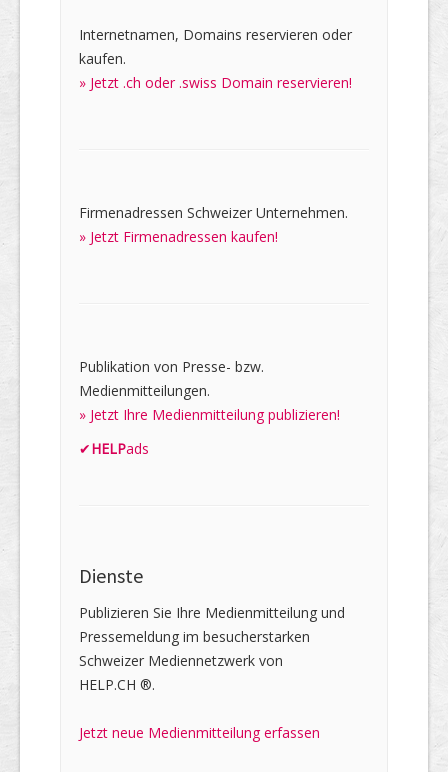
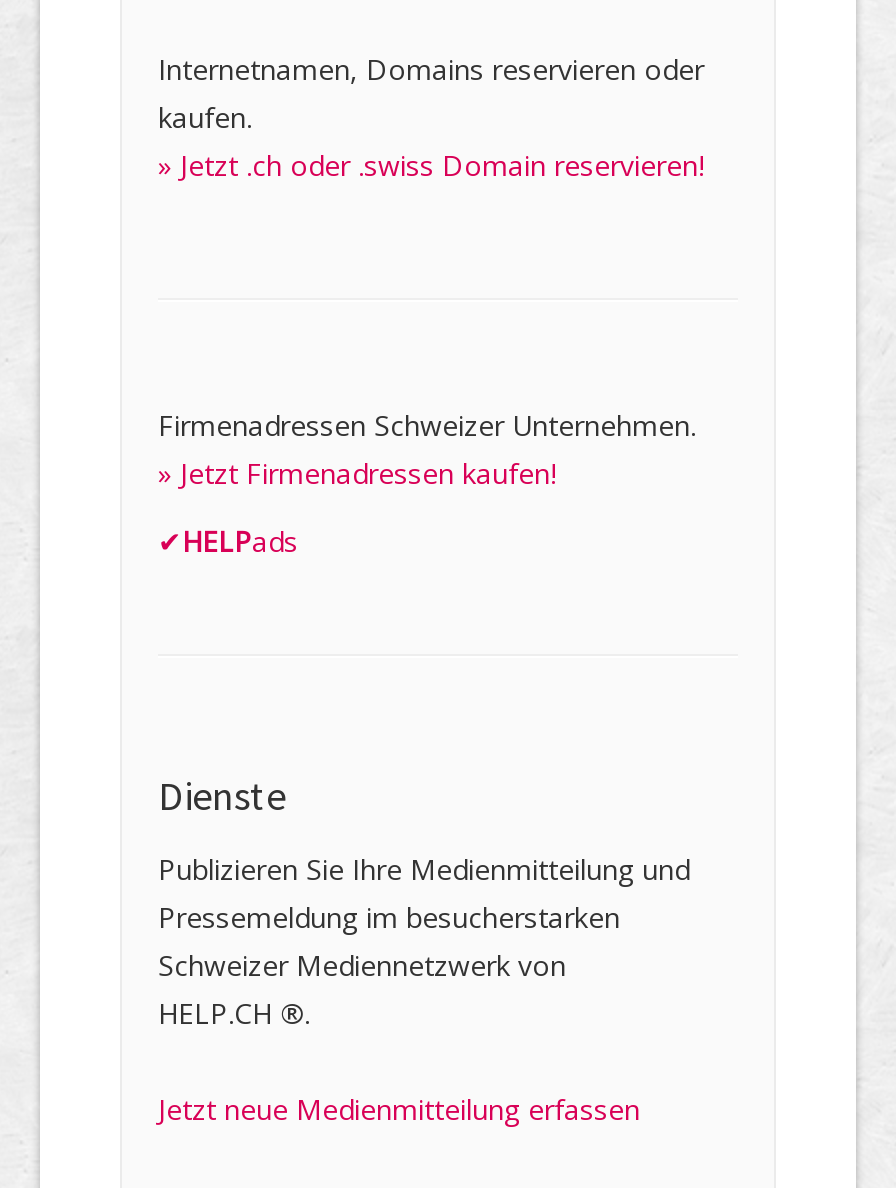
[79,357,340,424] Publikation von Presse- bzw. | Medienmitteilungen. | » Jetzt Ihre Medienmitteilung publizieren! -> none

